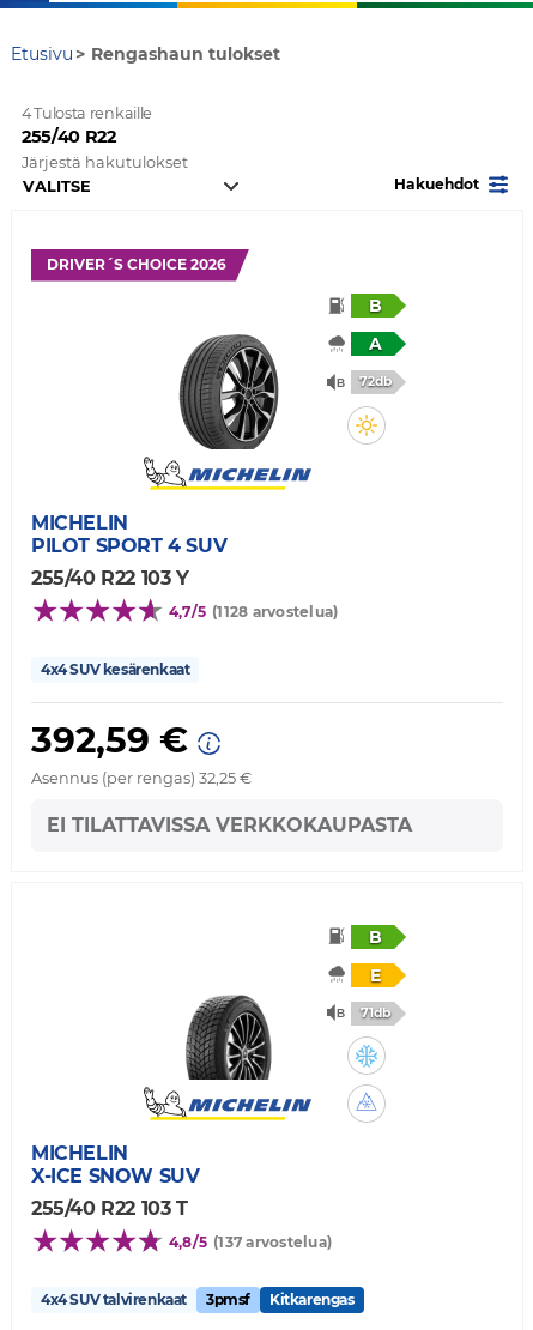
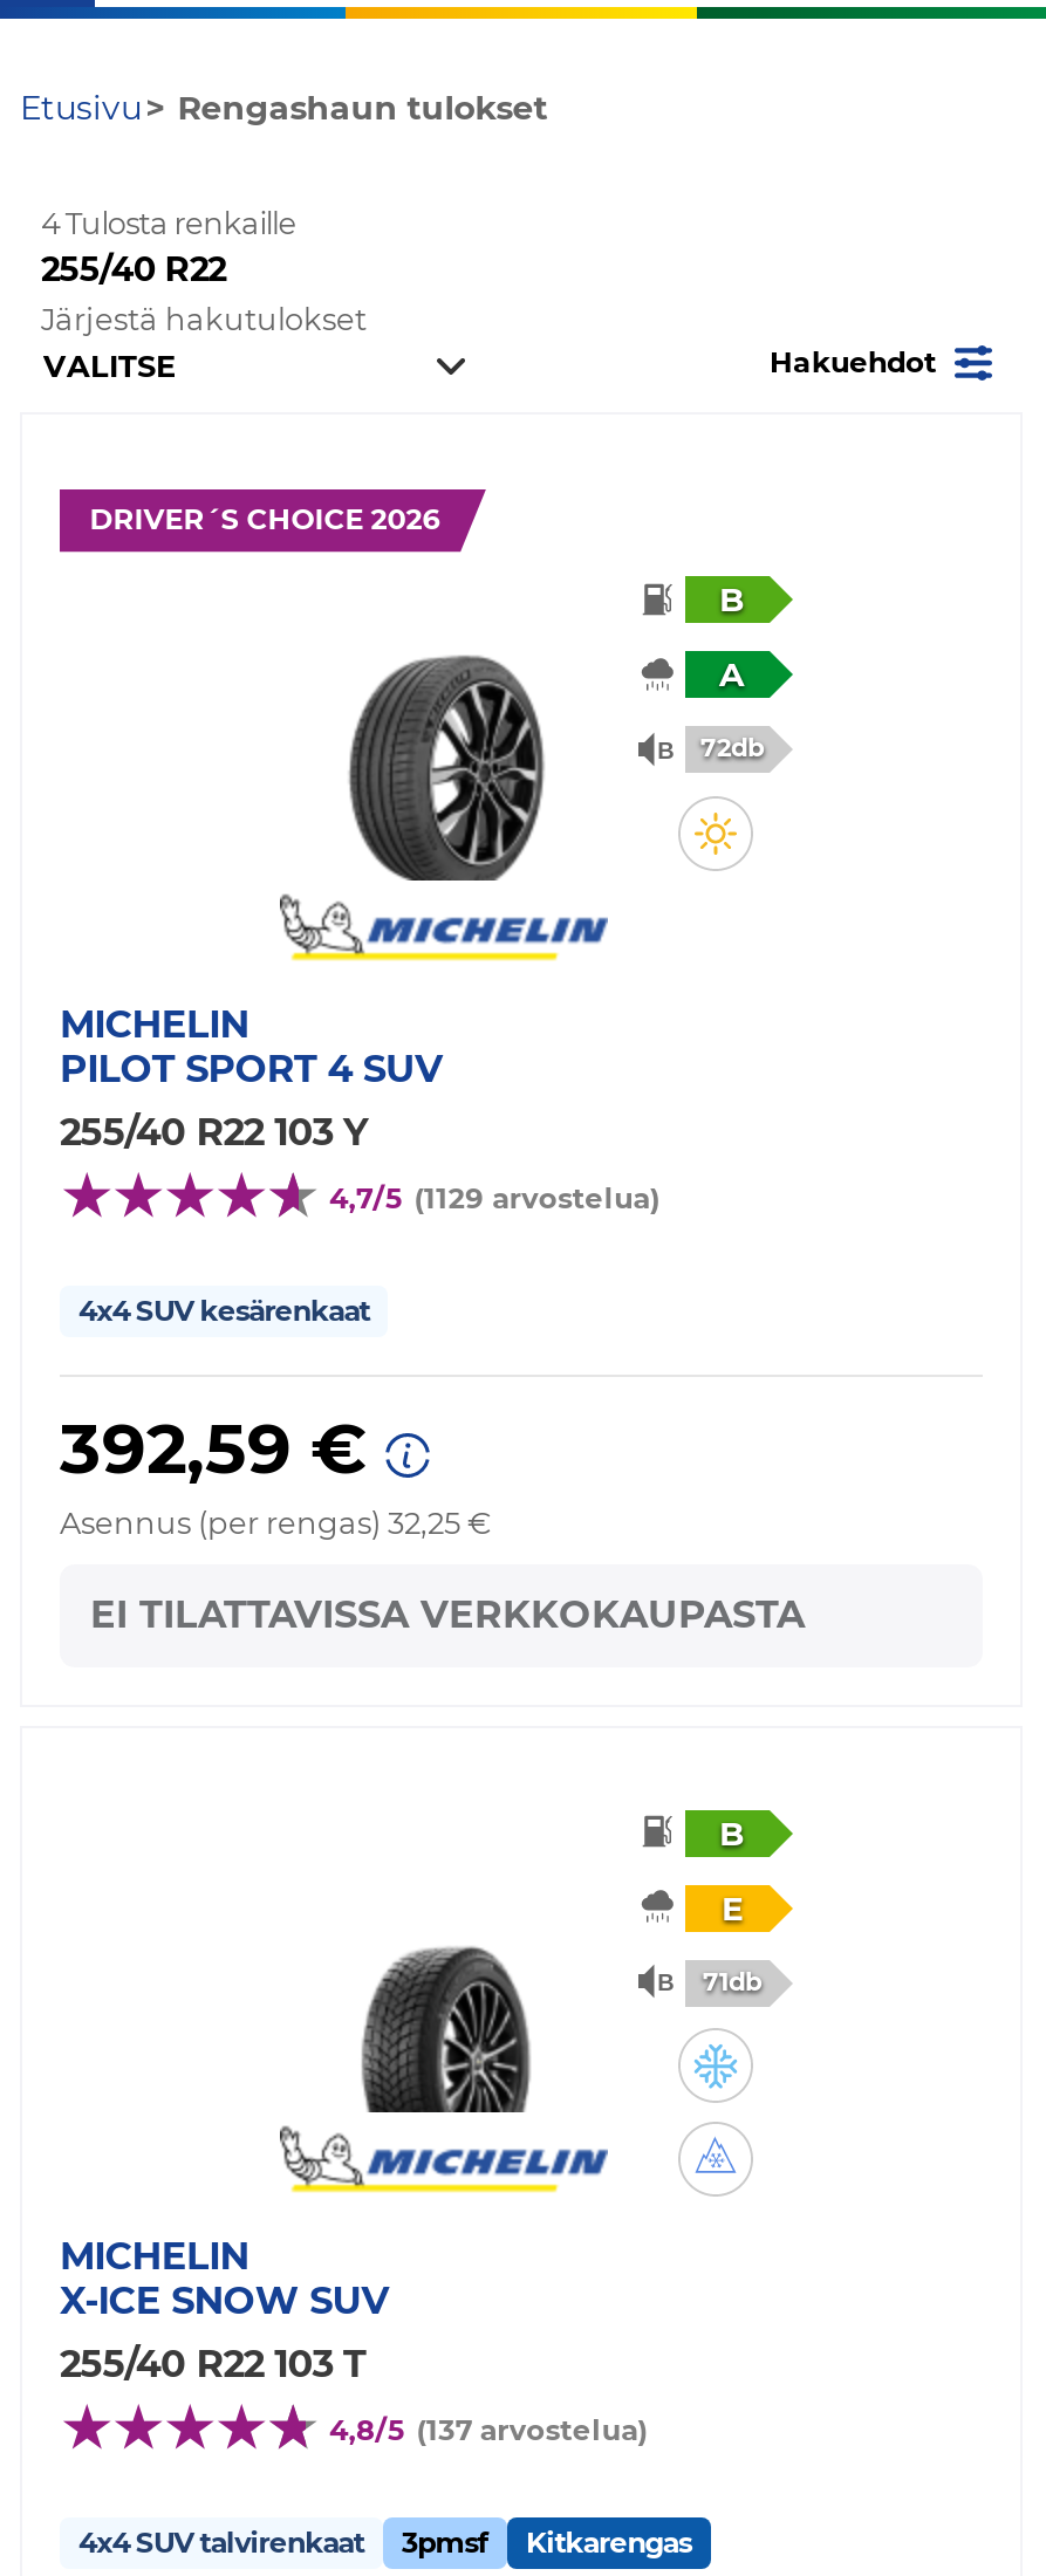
[169,602,338,620] 4,7/5 (1128 arvostelua) -> [329,1179,660,1214] 4,7/5 (1129 arvostelua)

